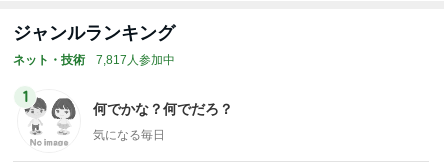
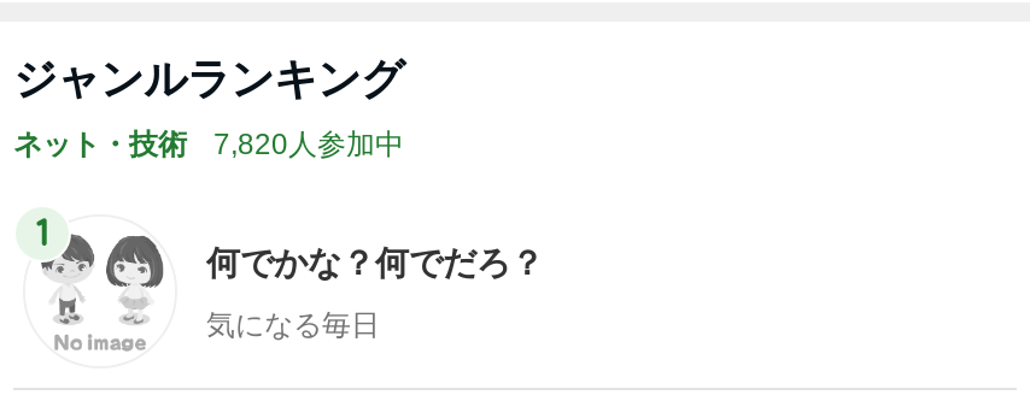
[13,53,175,67] ネット・技術 7,817人参加中 -> [13,129,404,163] ネット・技術 7,820人参加中

